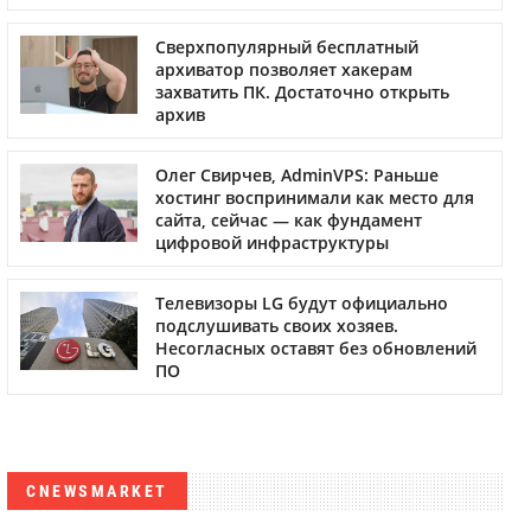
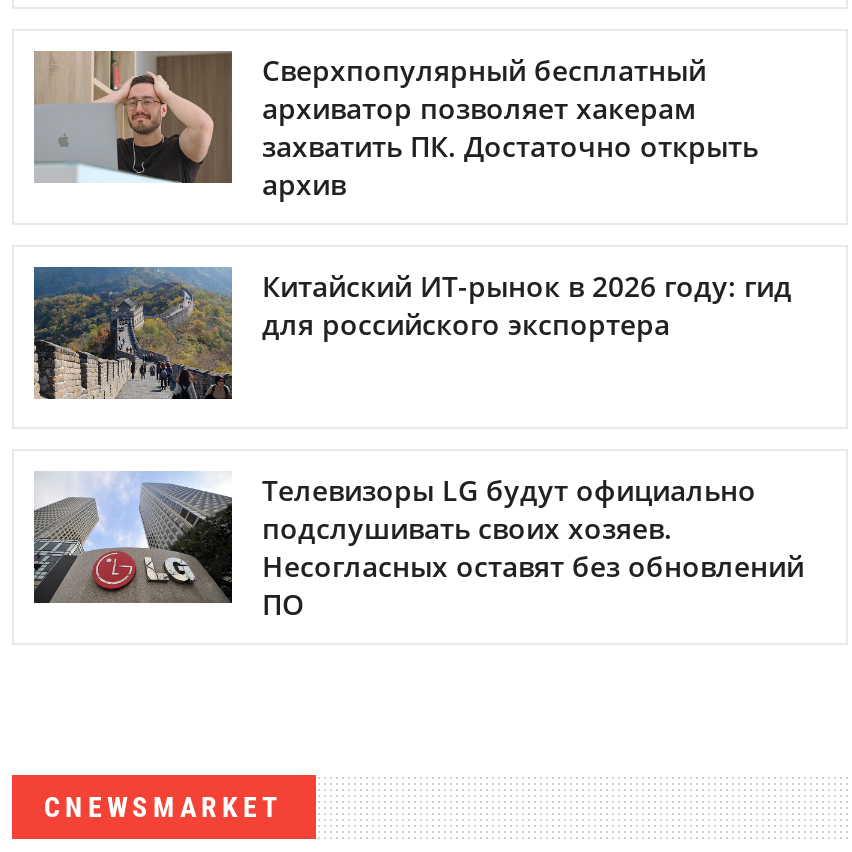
[20,163,474,254] [image] | Олег Свирчев, AdminVPS: Раньше | хостинг воспринимали как место для | сайта, сейчас — как фундамент | цифровой инфраструктуры -> [32,265,792,401] [image] | Китайский ИТ-рынок в 2026 году: гид | для российского экспортера

